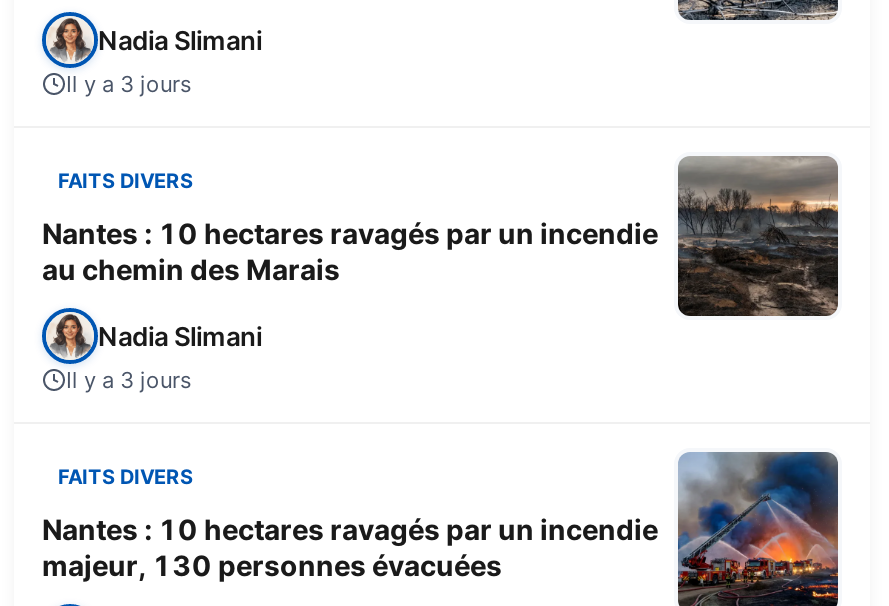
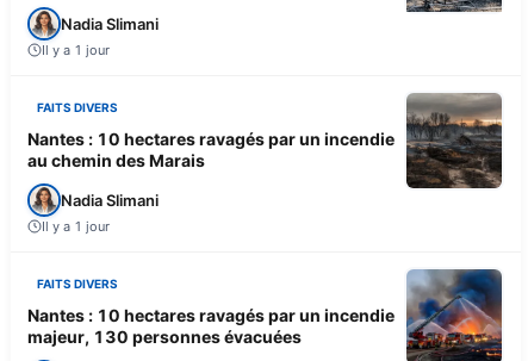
[66,69,192,97] Il y a 3 jours -> [42,41,110,58] Il y a 1 jour
[66,365,192,393] Il y a 3 jours -> [42,218,110,234] Il y a 1 jour

